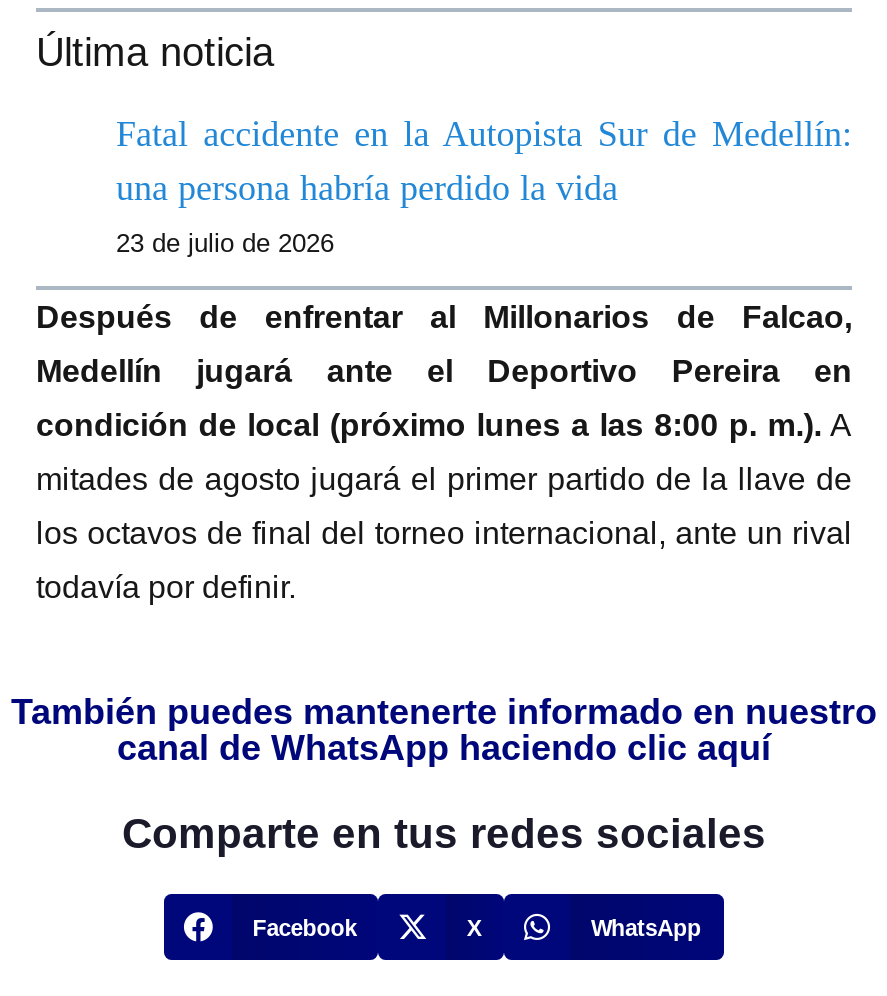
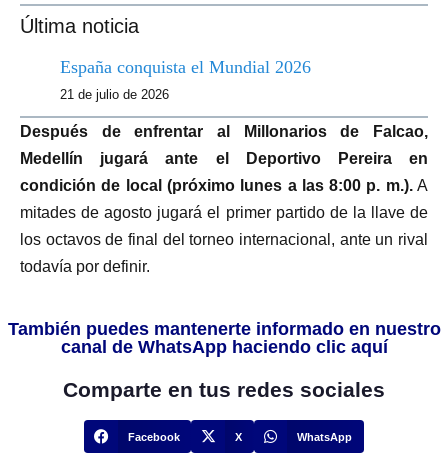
[116,113,852,207] Fatal accidente en la Autopista Sur de Medellín: | una persona habría perdido la vida -> [60,57,311,77] España conquista el Mundial 2026
[116,227,334,257] 23 de julio de 2026 -> [60,87,169,102] 21 de julio de 2026

